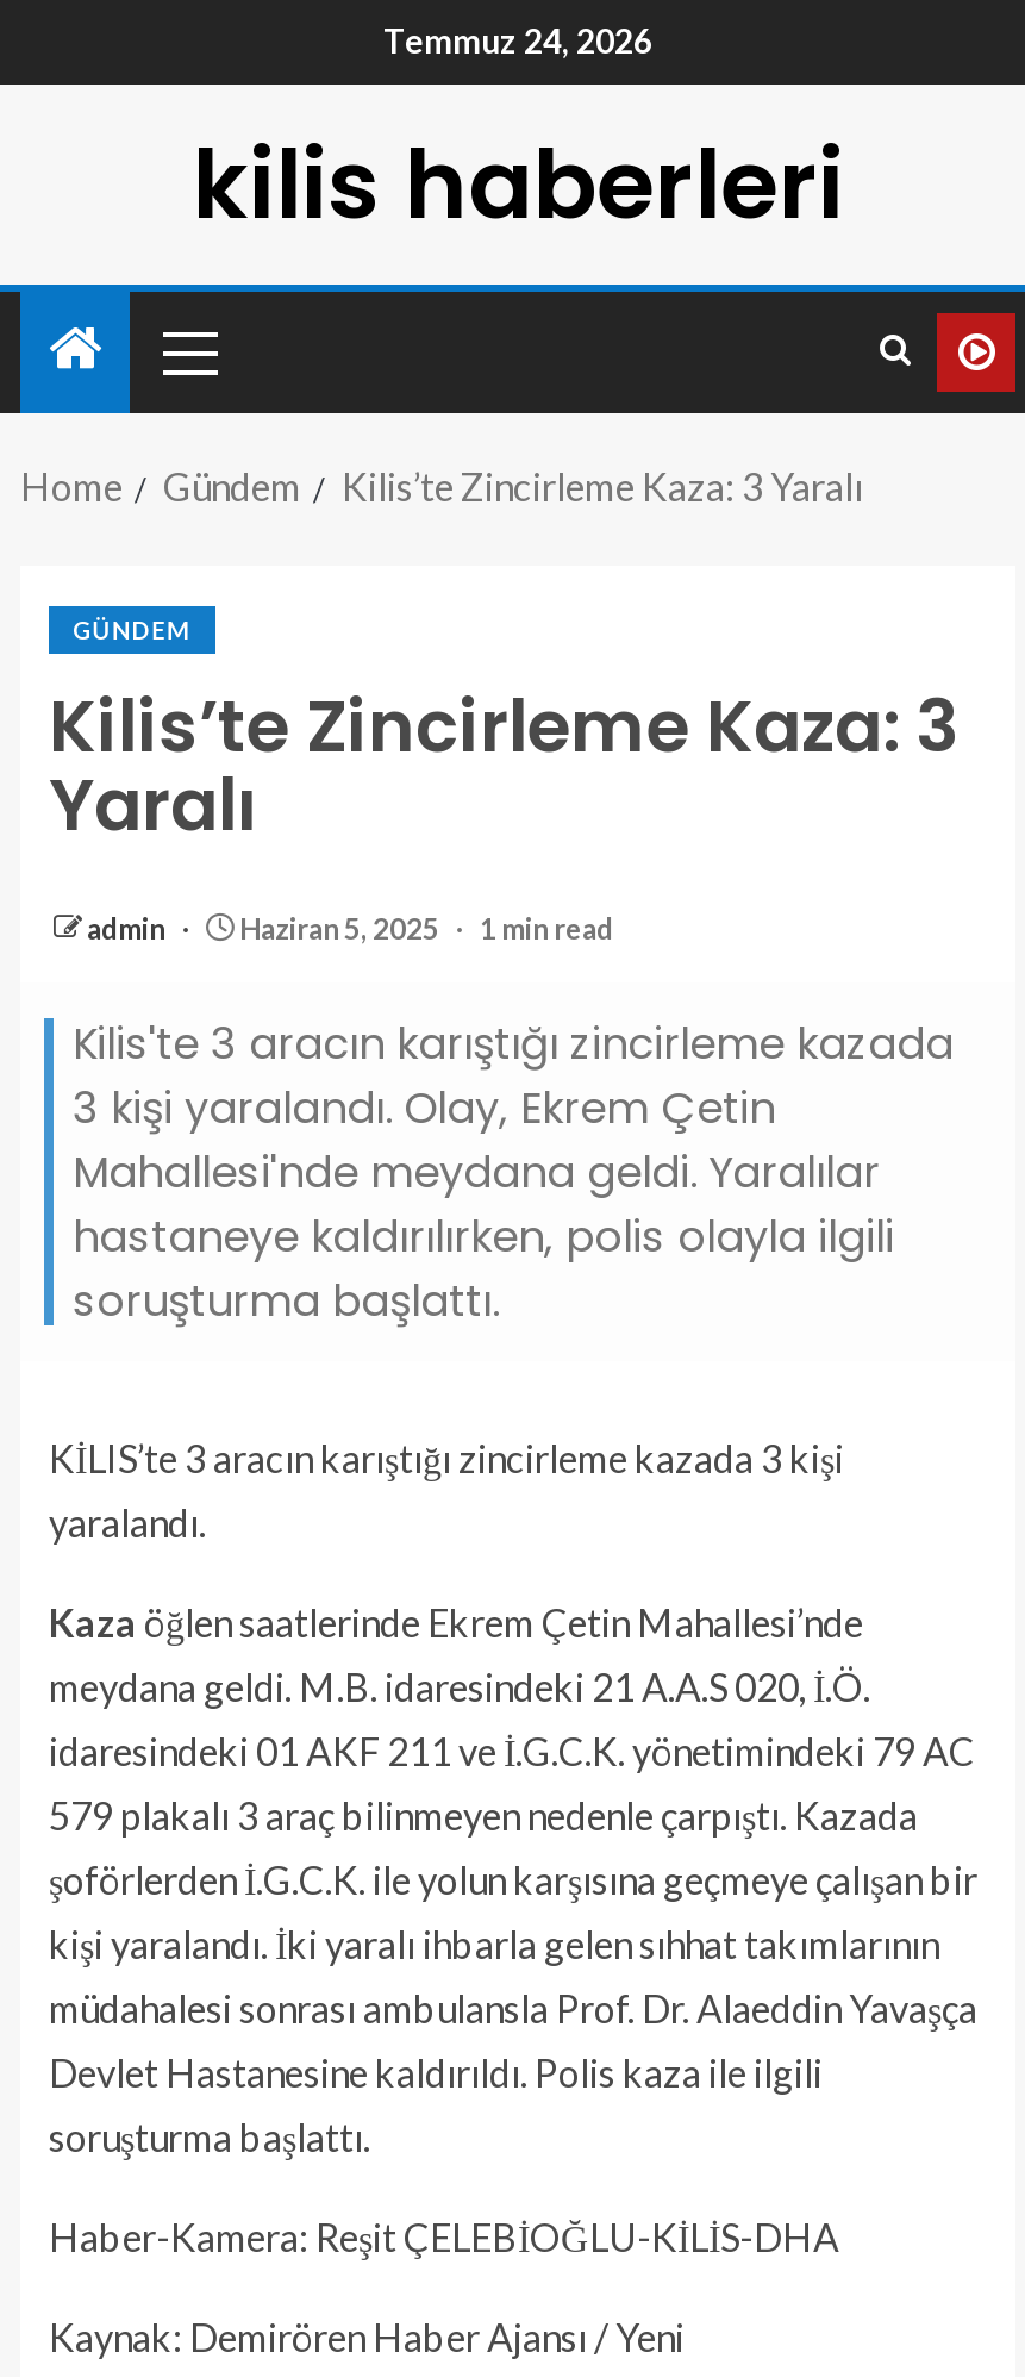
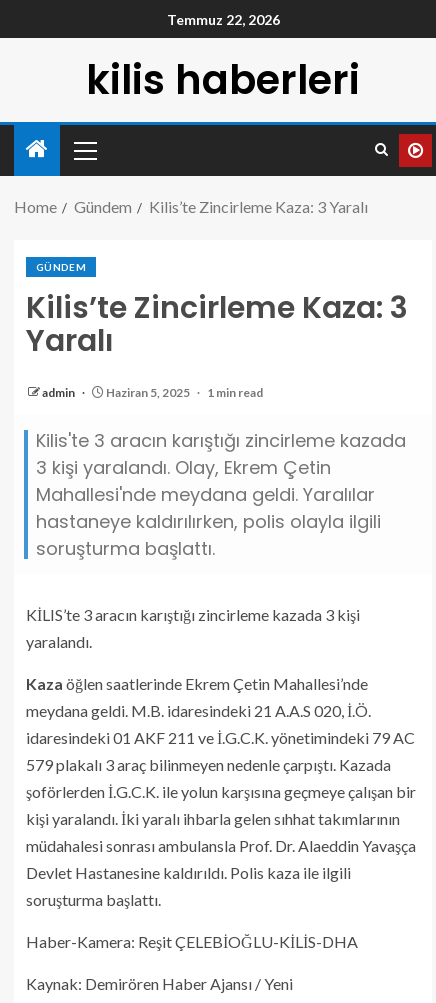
[383,20,652,61] Temmuz 24, 2026 -> [166,11,279,28] Temmuz 22, 2026

